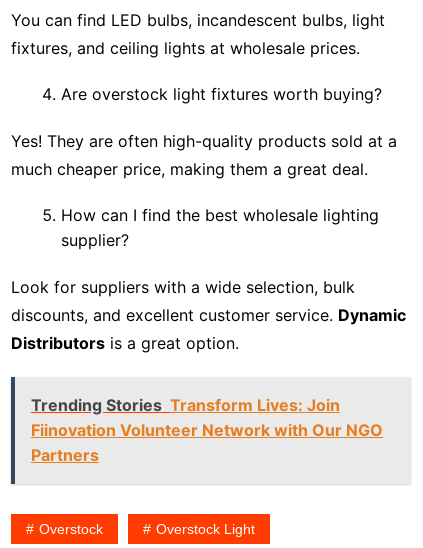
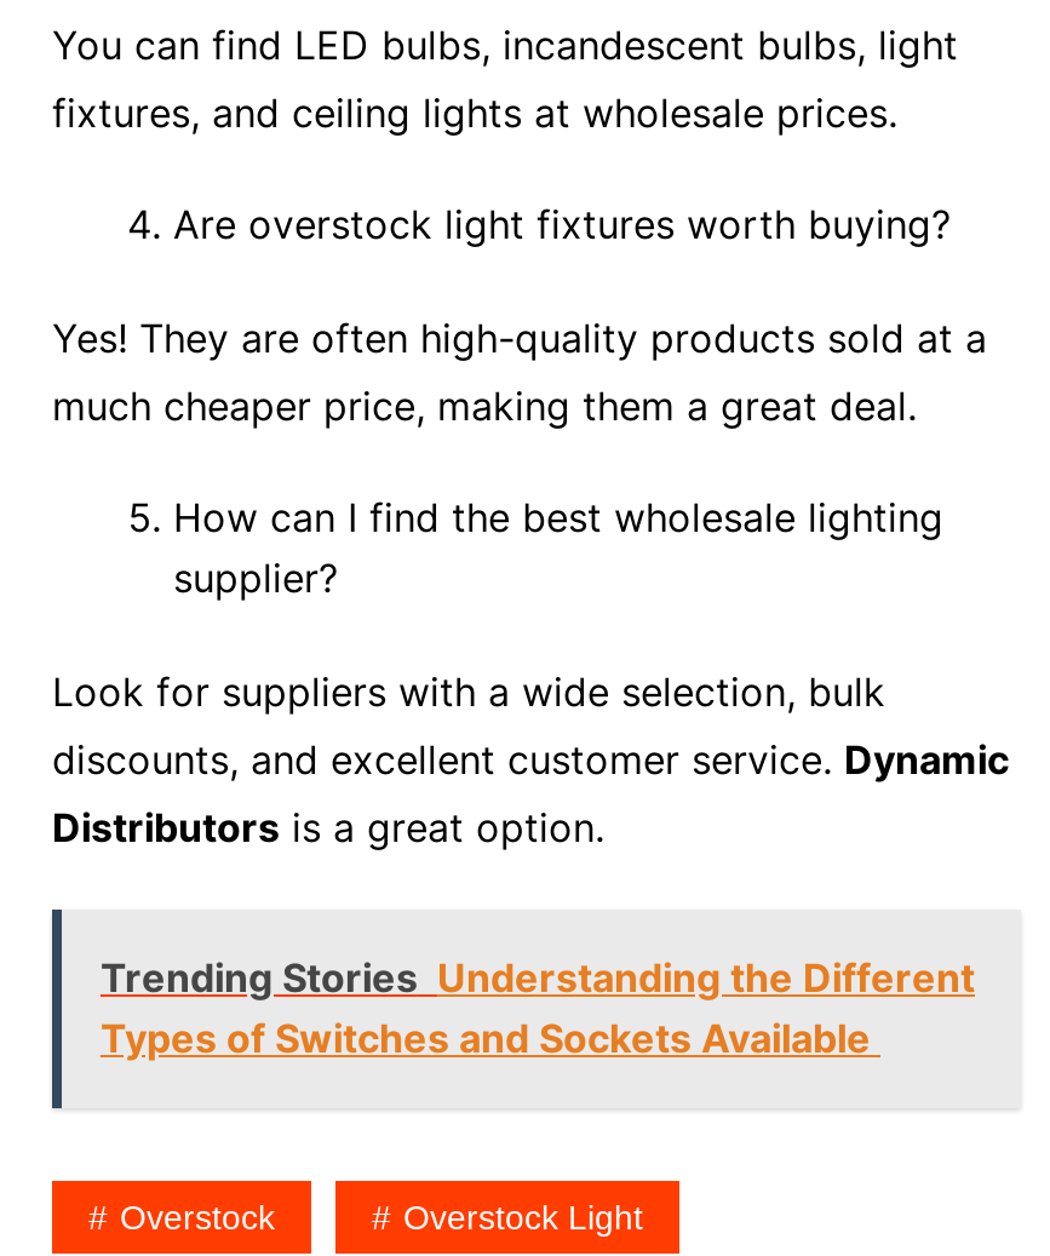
[31,395,383,465] Trending Stories Transform Lives: Join | Fiinovation Volunteer Network with Our NGO | Partners -> [101,953,975,1062] Trending Stories Understanding the Different | Types of Switches and Sockets Available

